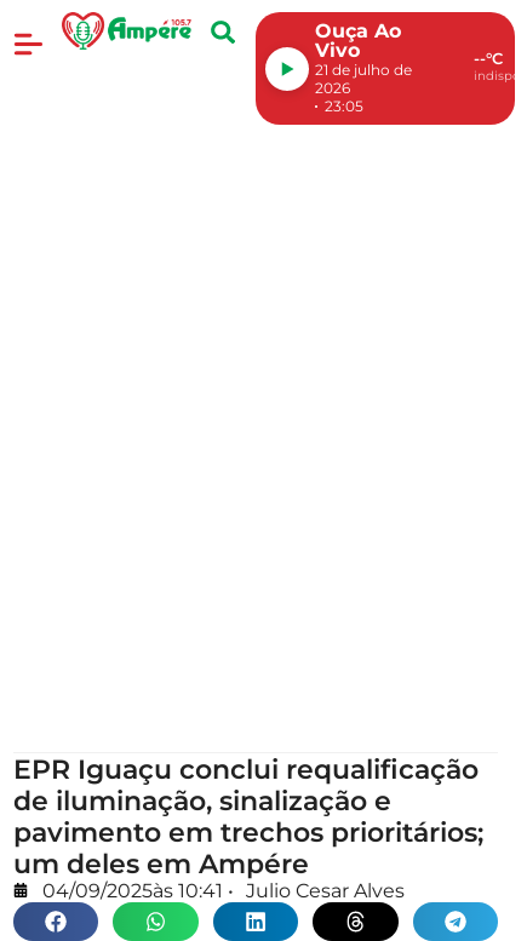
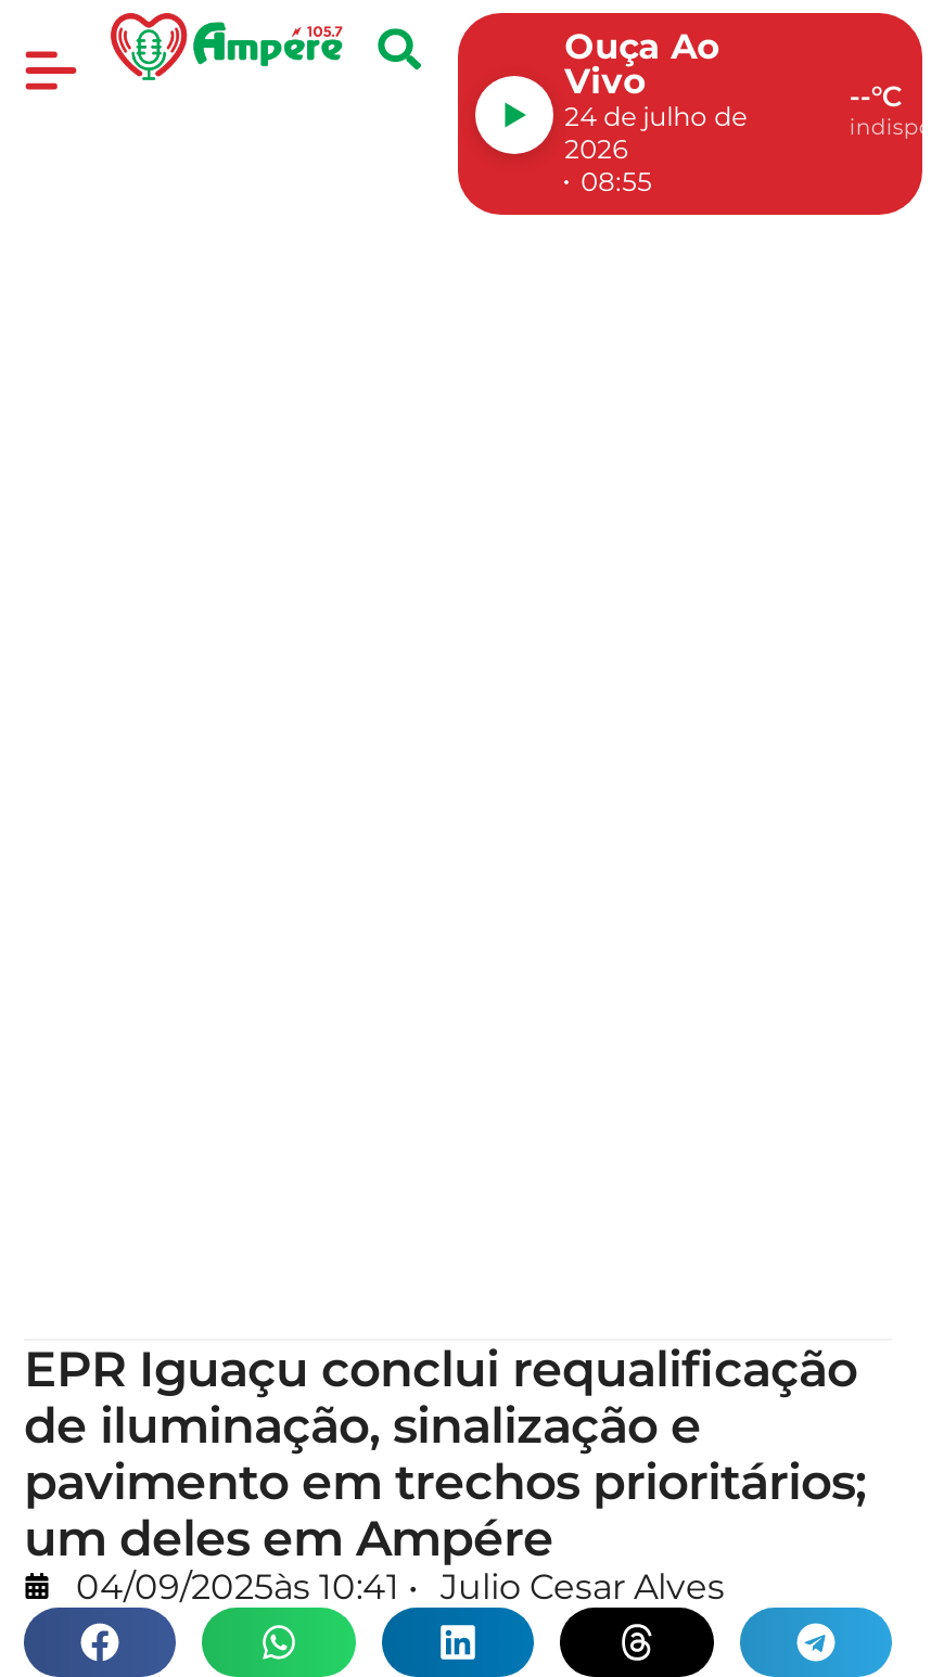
[315,61,412,79] 21 de julho de -> [564,100,747,132] 24 de julho de
[324,97,363,115] 23:05 -> [581,165,652,197] 08:55

